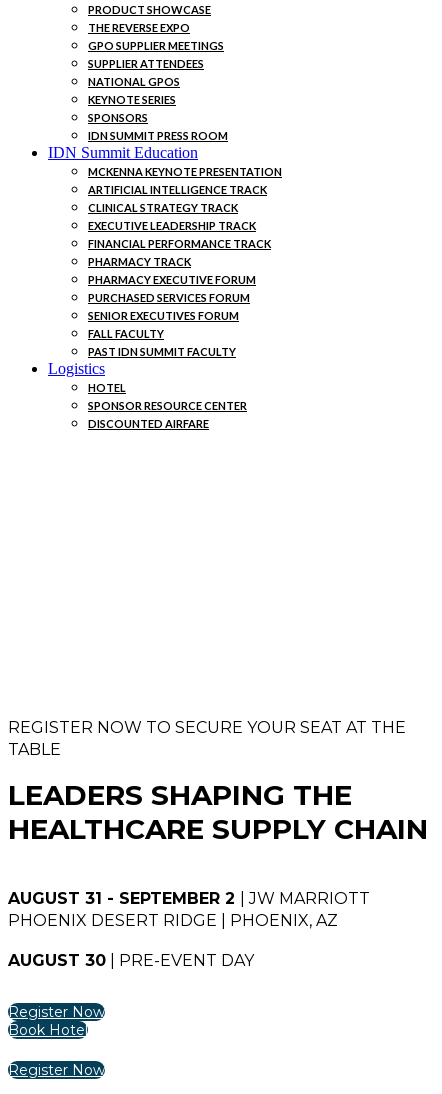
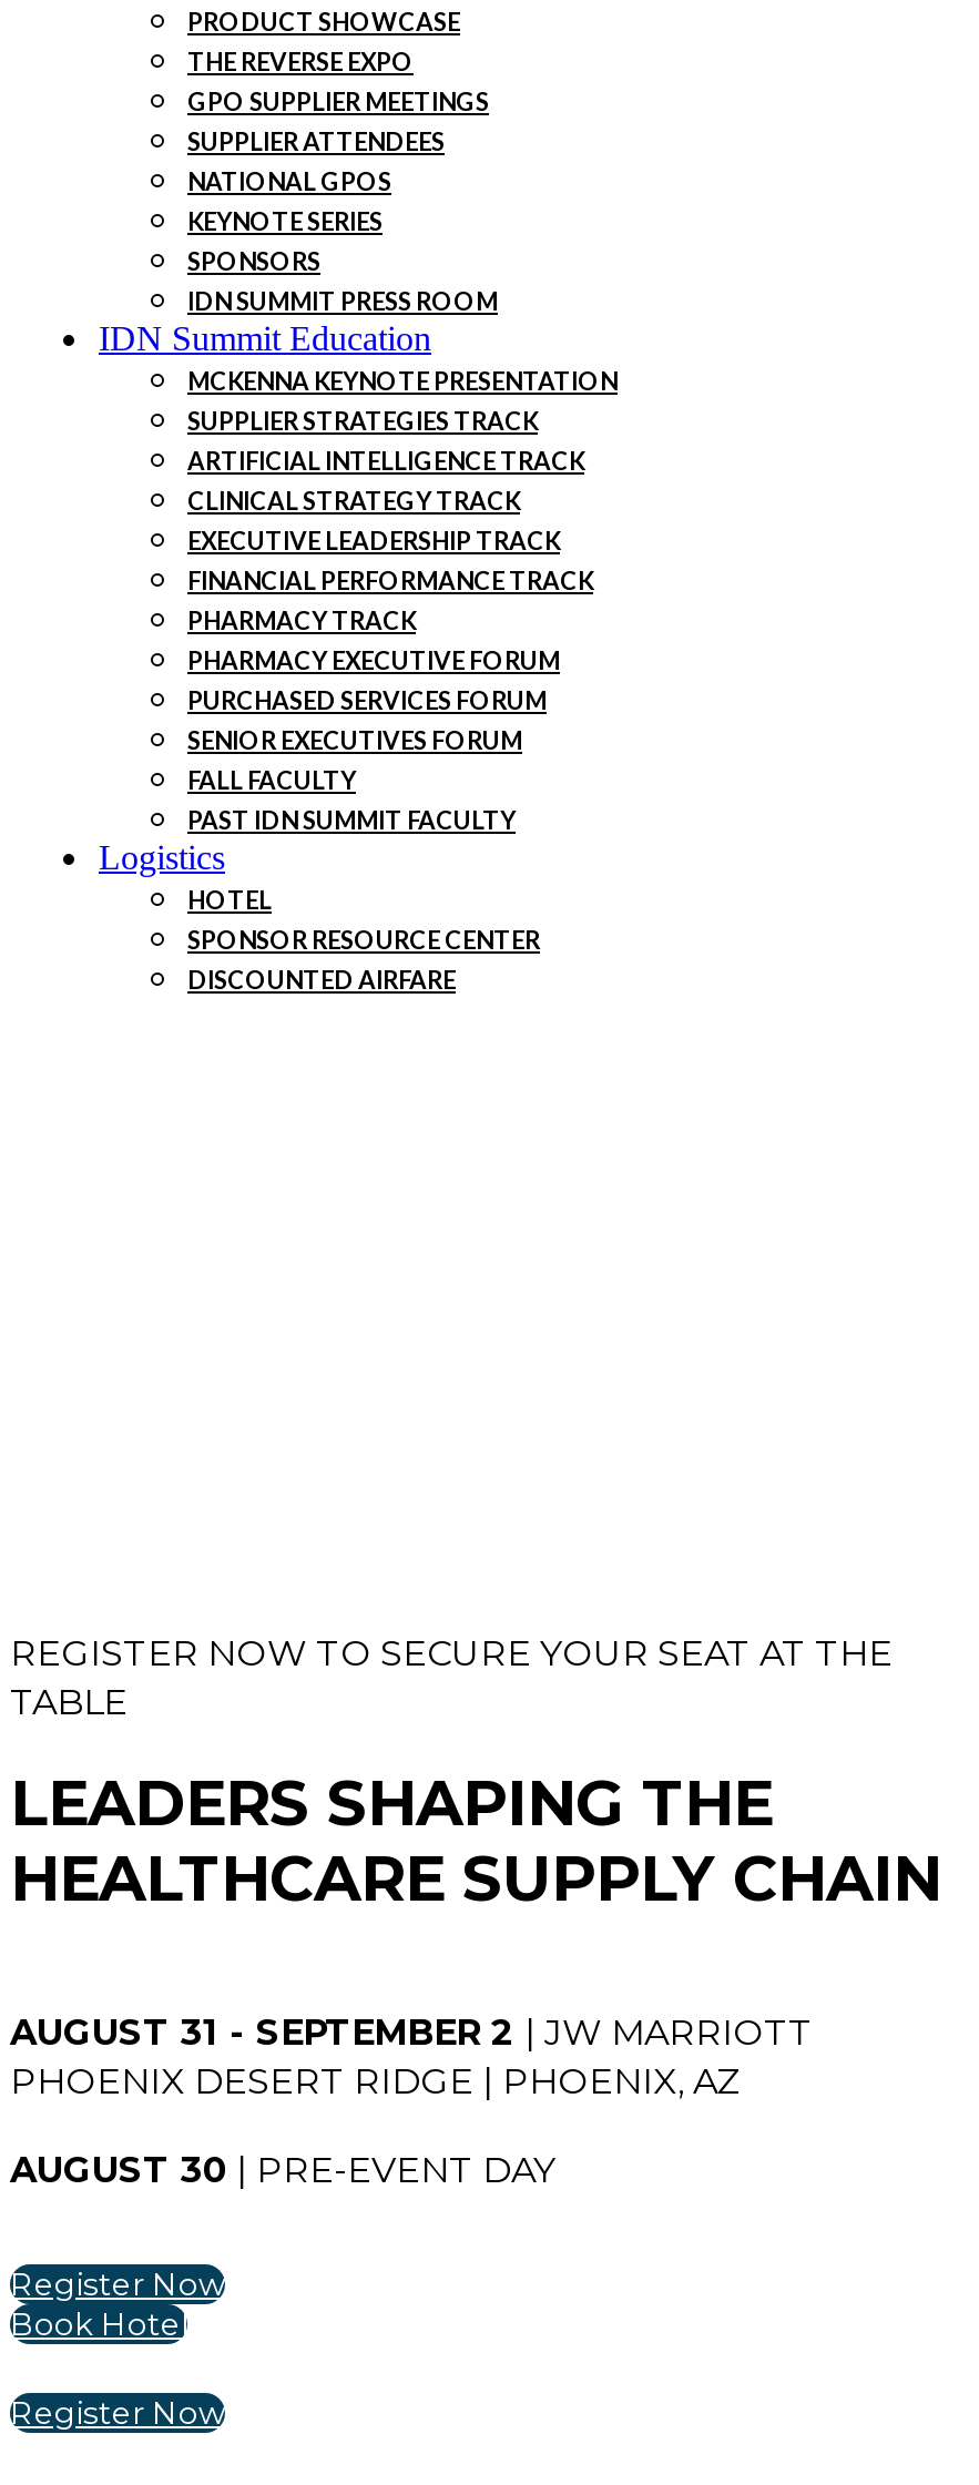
none -> [187,406,538,435] SUPPLIER STRATEGIES TRACK

